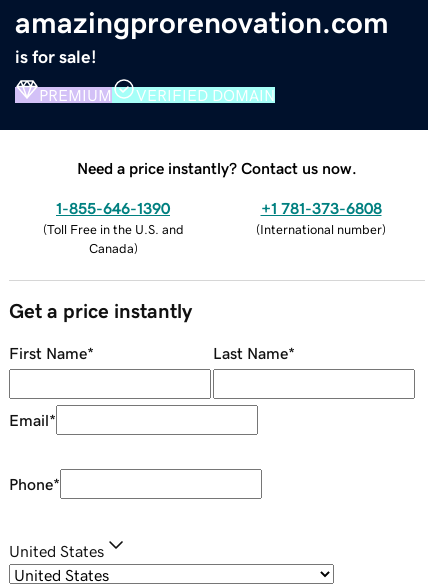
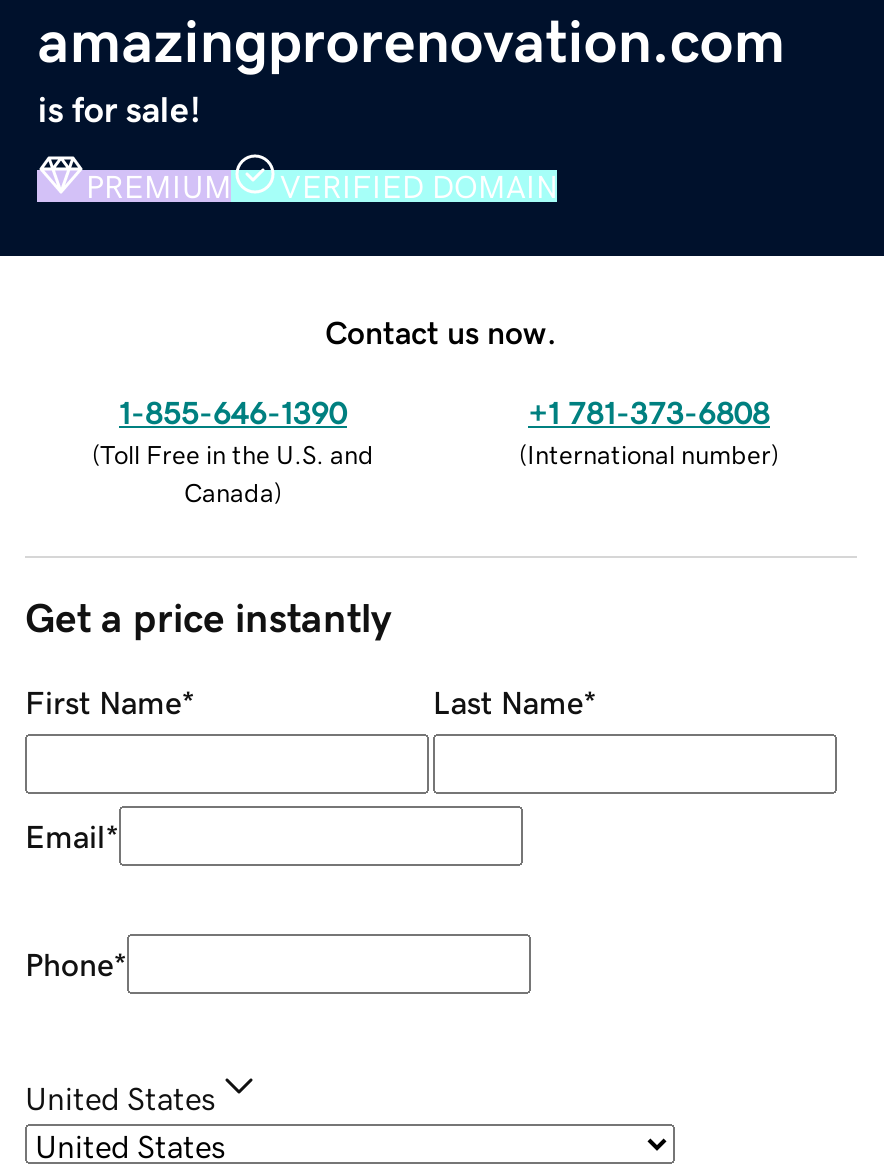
[77,160,357,176] Need a price instantly? Contact us now. -> [325,315,557,347] Contact us now.

